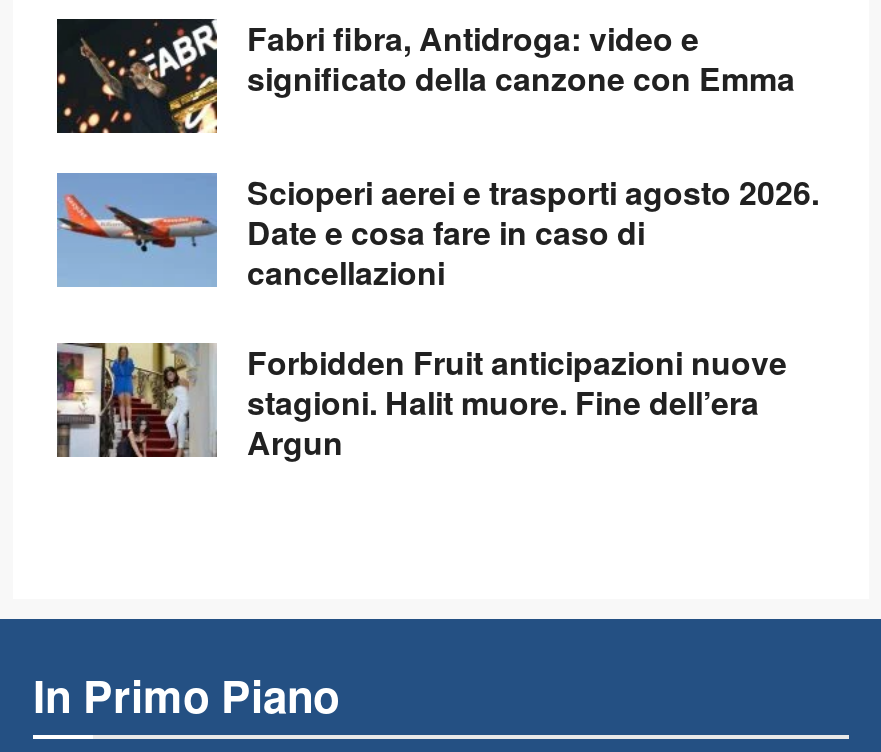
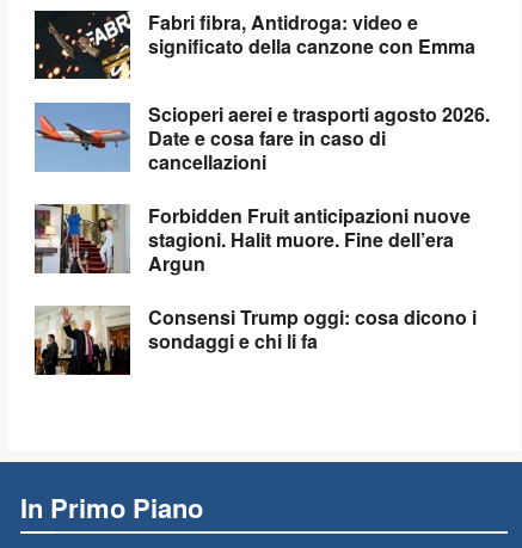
none -> [33,304,477,376] [image] | Consensi Trump oggi: cosa dicono i | sondaggi e chi li fa

